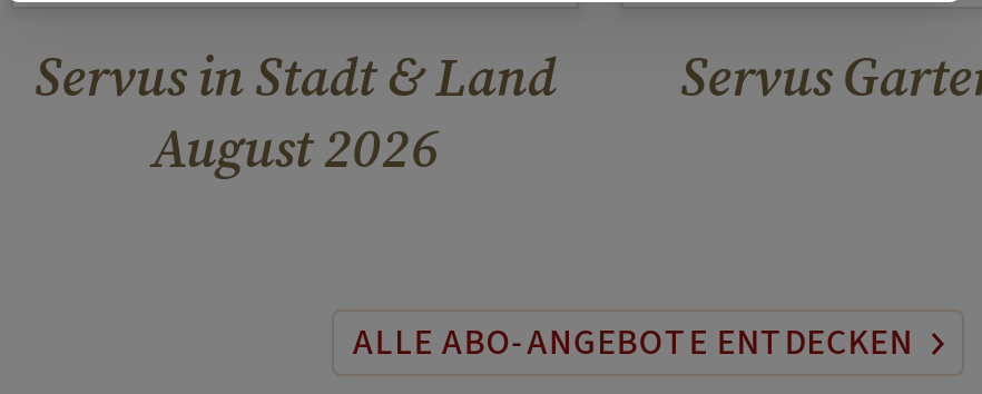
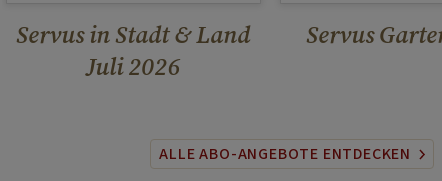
[151,111,438,185] August 2026 -> [86,50,180,83] Juli 2026

